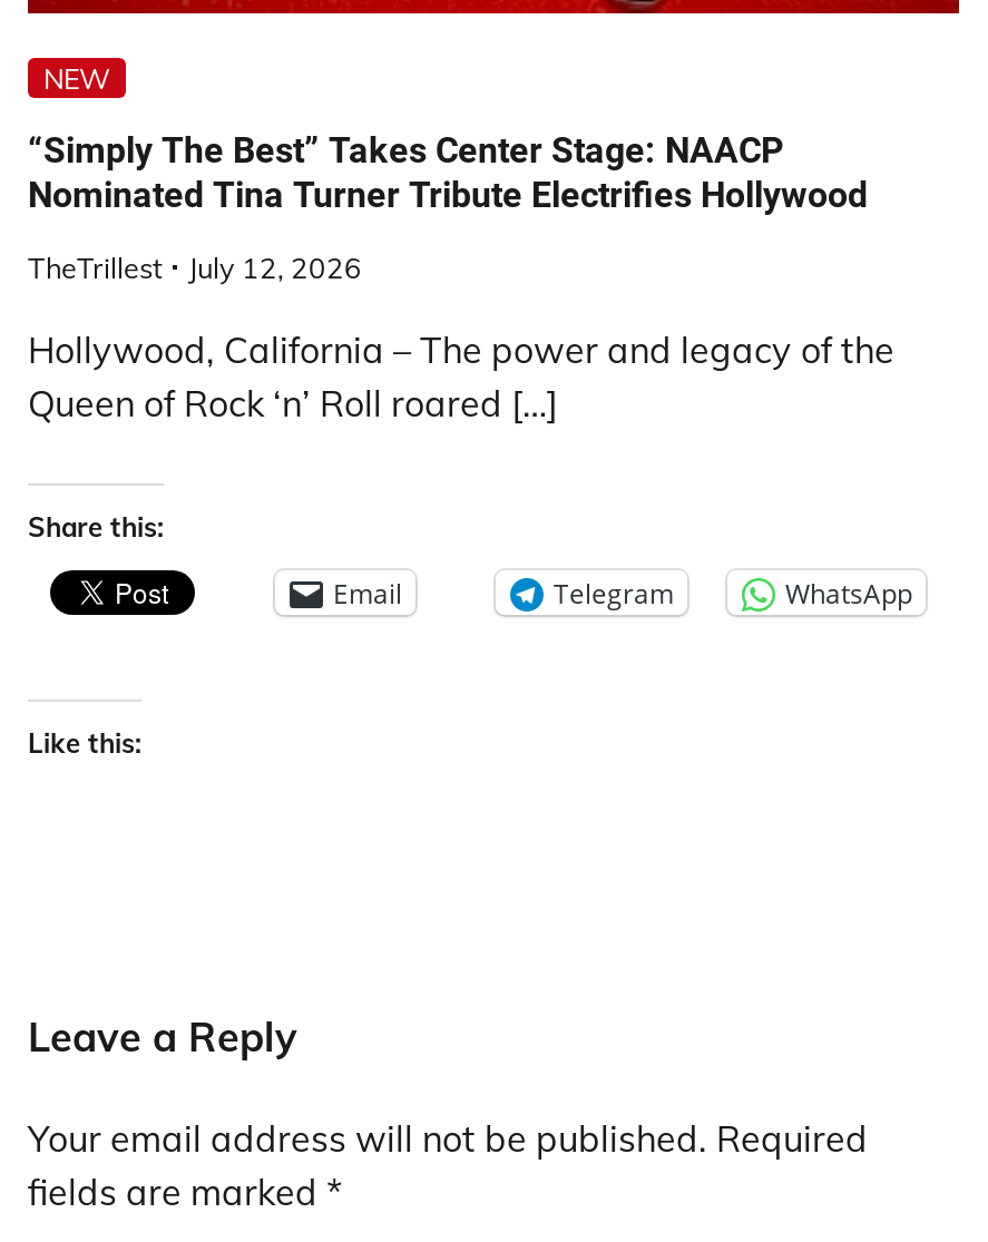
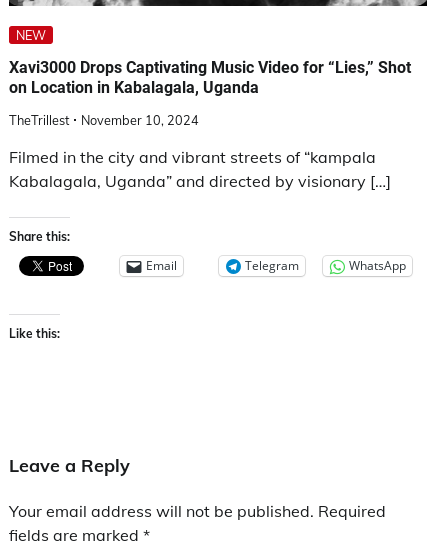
[28,128,868,215] “Simply The Best” Takes Center Stage: NAACP | Nominated Tina Turner Tribute Electrifies Hollywood -> [9,58,411,97] Xavi3000 Drops Captivating Music Video for “Lies,” Shot | on Location in Kabalagala, Uganda
[28,250,362,285] TheTrillest July 12, 2026 -> [9,112,199,128] TheTrillest November 10, 2024
[28,327,894,426] Hollywood, California – The power and legacy of the | Queen of Rock ‘n’ Roll roared […] -> [9,147,391,191] Filmed in the city and vibrant streets of “kampala | Kabalagala, Uganda” and directed by visionary […]

